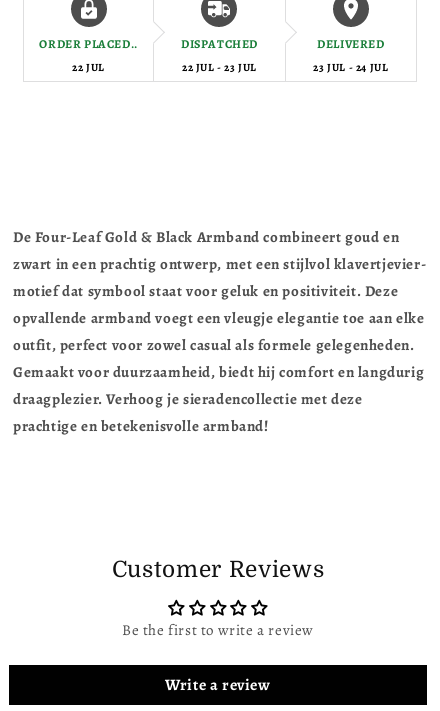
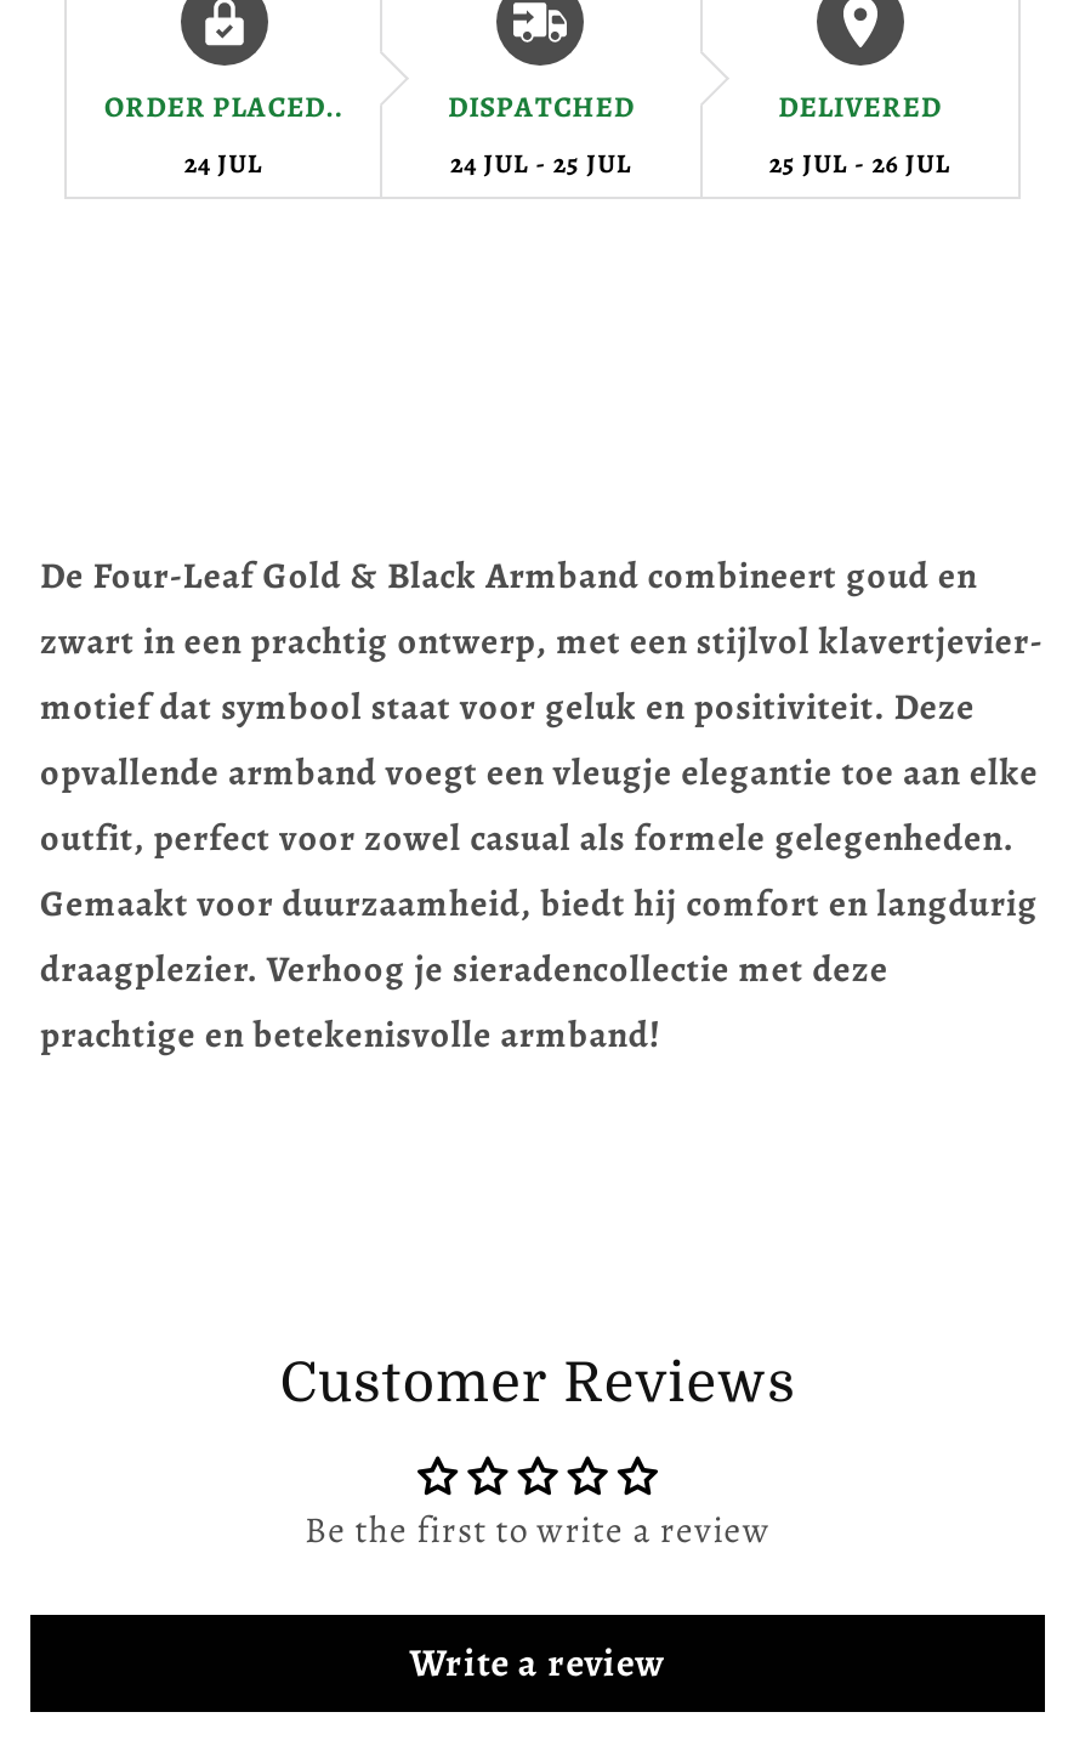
[72,60,105,75] 22 JUL -> [184,146,263,183] 24 JUL
[182,60,257,75] 22 JUL - 23 JUL -> [450,146,632,183] 24 JUL - 25 JUL
[313,60,388,75] 23 JUL - 24 JUL -> [769,146,951,183] 25 JUL - 26 JUL

